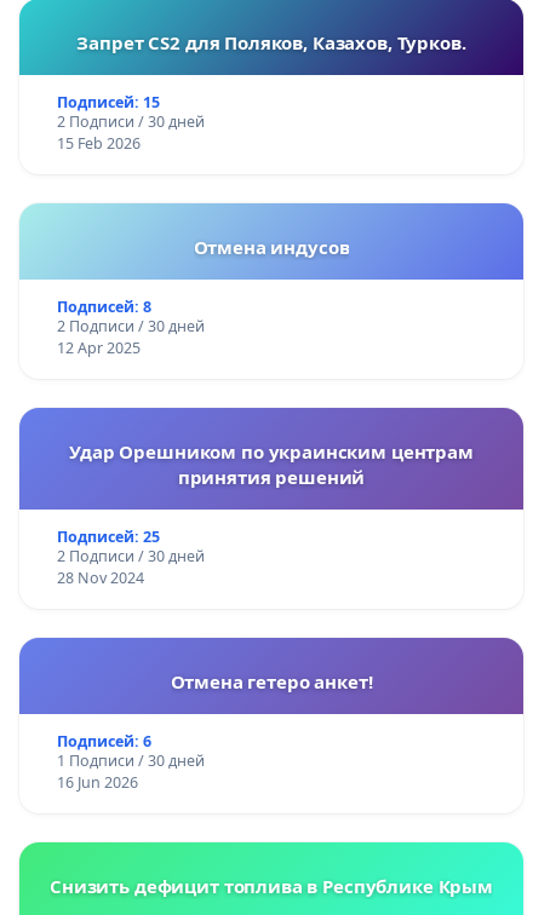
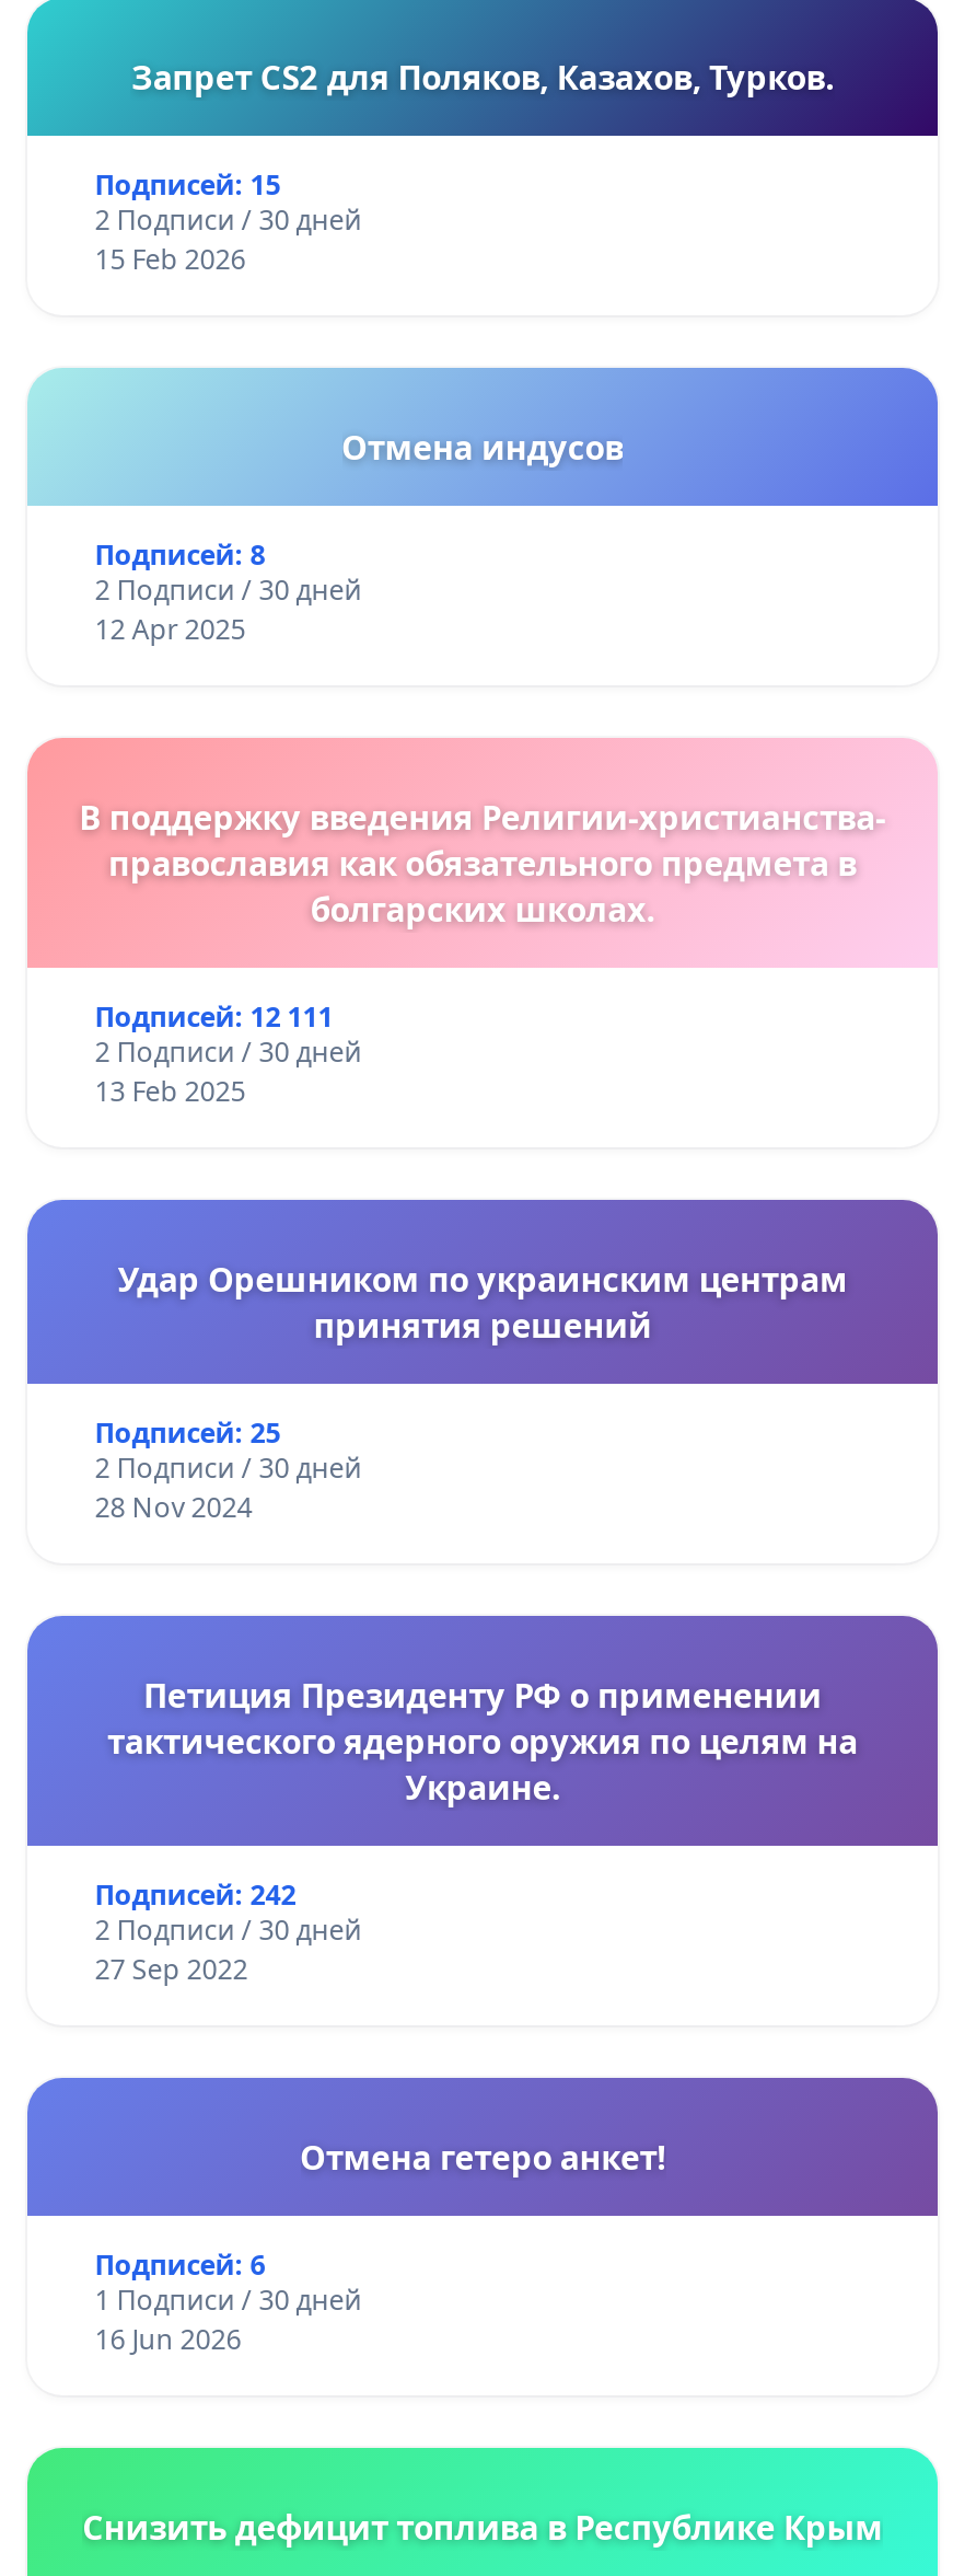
none -> [25,736,938,1110] [image] | В поддержку введения Религии-христианства- | православия как обязательного предмета в | болгарских школах. | Подписей: 12 111 | 2 Подписи / 30 дней | 13 Feb 2025
none -> [95,1673,858,1988] Петиция Президенту РФ о применении | тактического ядерного оружия по целям на | Украине. | Подписей: 242 | 2 Подписи / 30 дней | 27 Sep 2022

